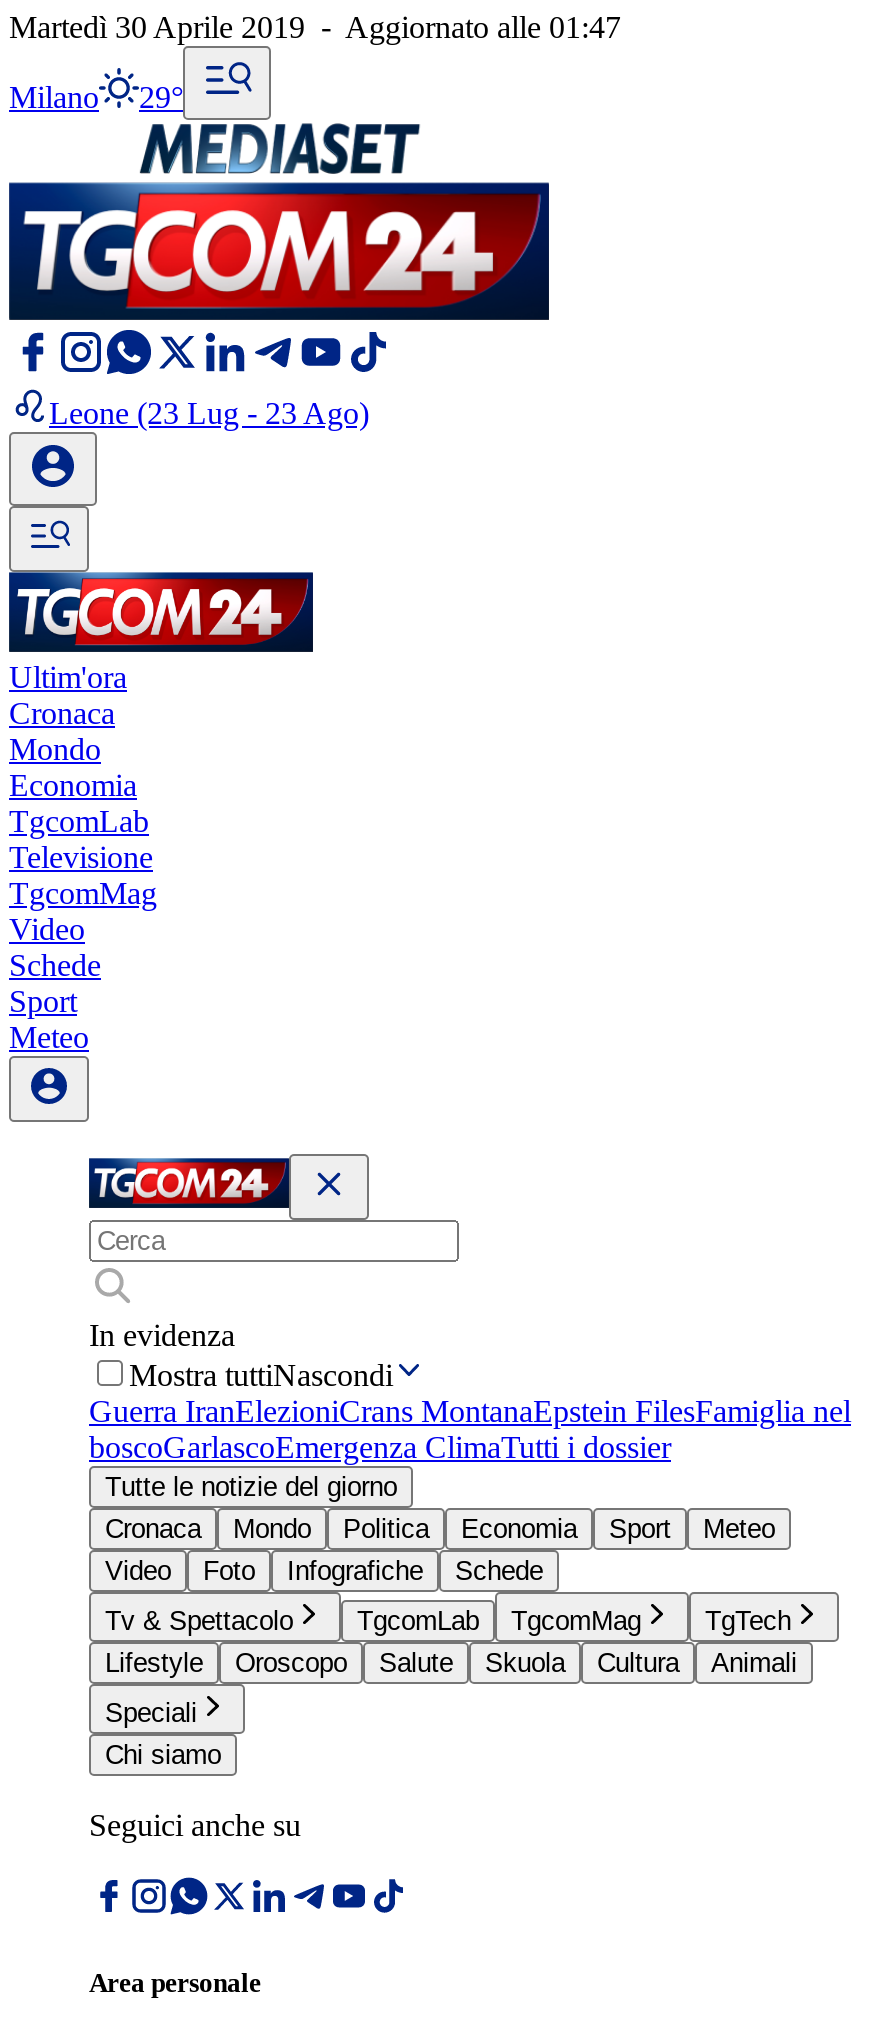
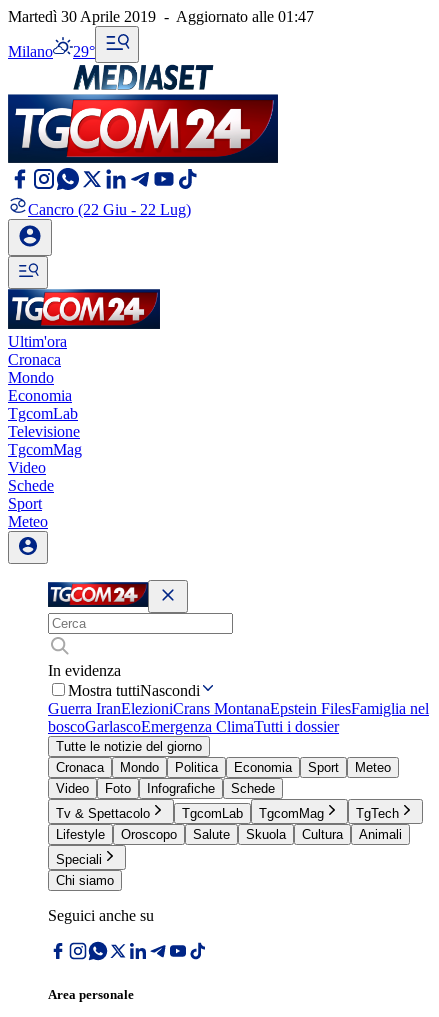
[49,396,369,430] Leone (23 Lug - 23 Ago) -> [28,201,191,218] Cancro (22 Giu - 22 Lug)

